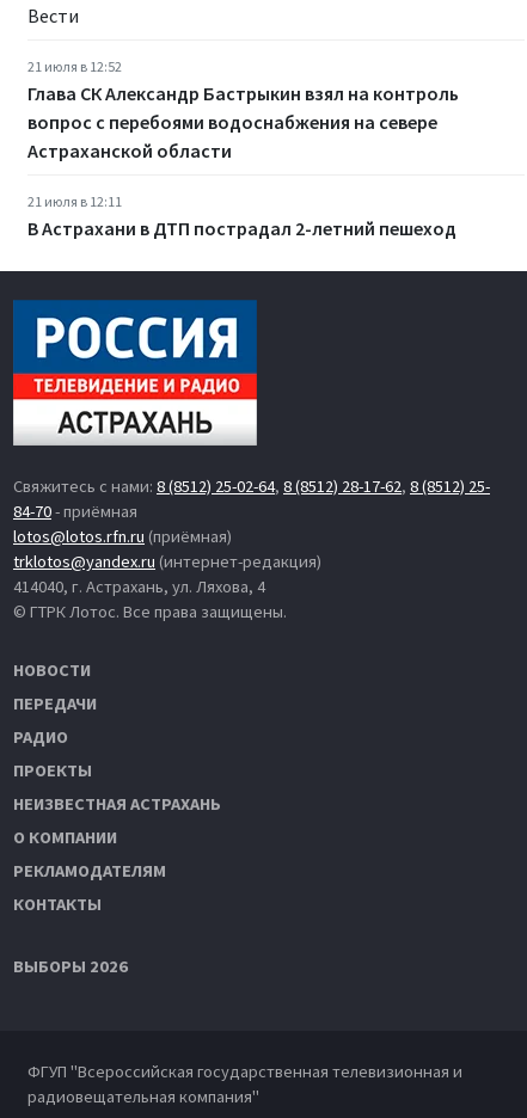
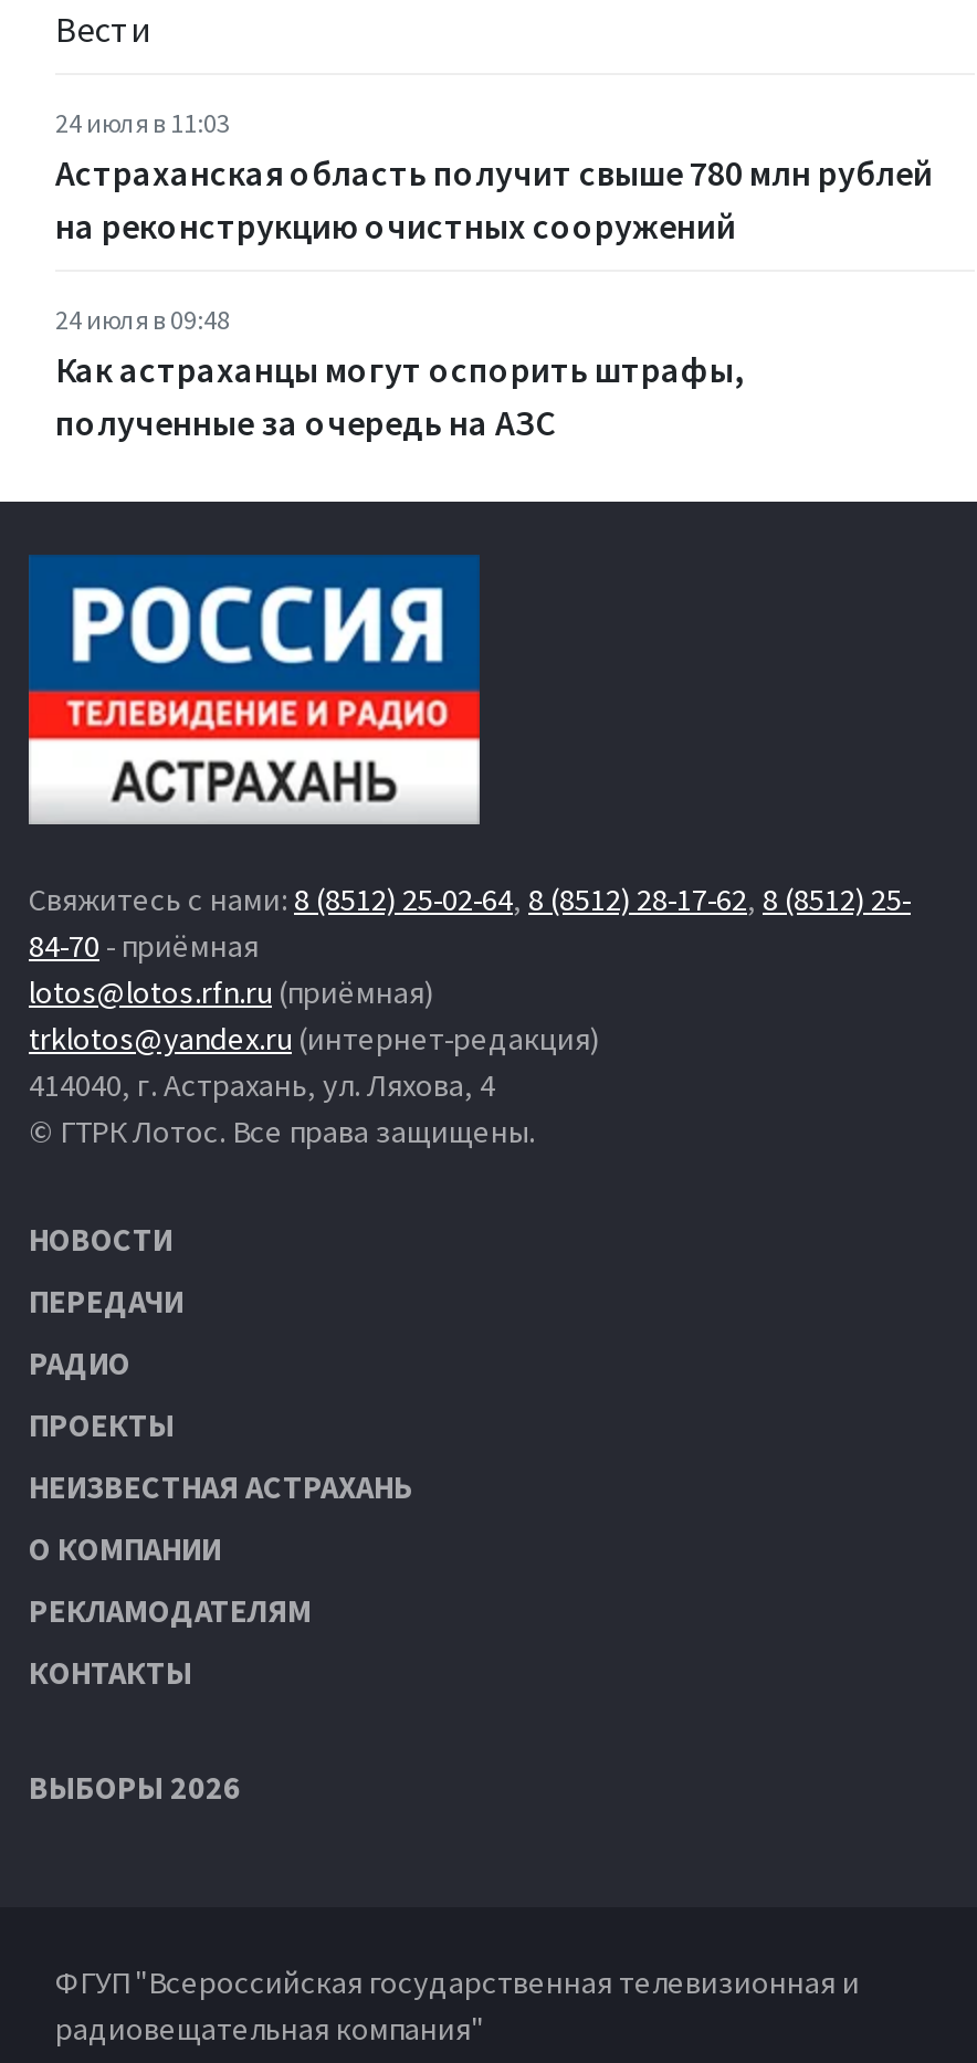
[27,58,459,163] 21 июля в 12:52 | Глава СК Александр Бастрыкин взял на контроль | вопрос с перебоями водоснабжения на севере | Астраханской области -> [55,107,933,248] 24 июля в 11:03 | Астраханская область получит свыше 780 млн рублей | на реконструкцию очистных сооружений
[27,193,456,241] 21 июля в 12:11 | В Астрахани в ДТП пострадал 2-летний пешеход -> [55,304,745,445] 24 июля в 09:48 | Как астраханцы могут оспорить штрафы, | полученные за очередь на АЗС

